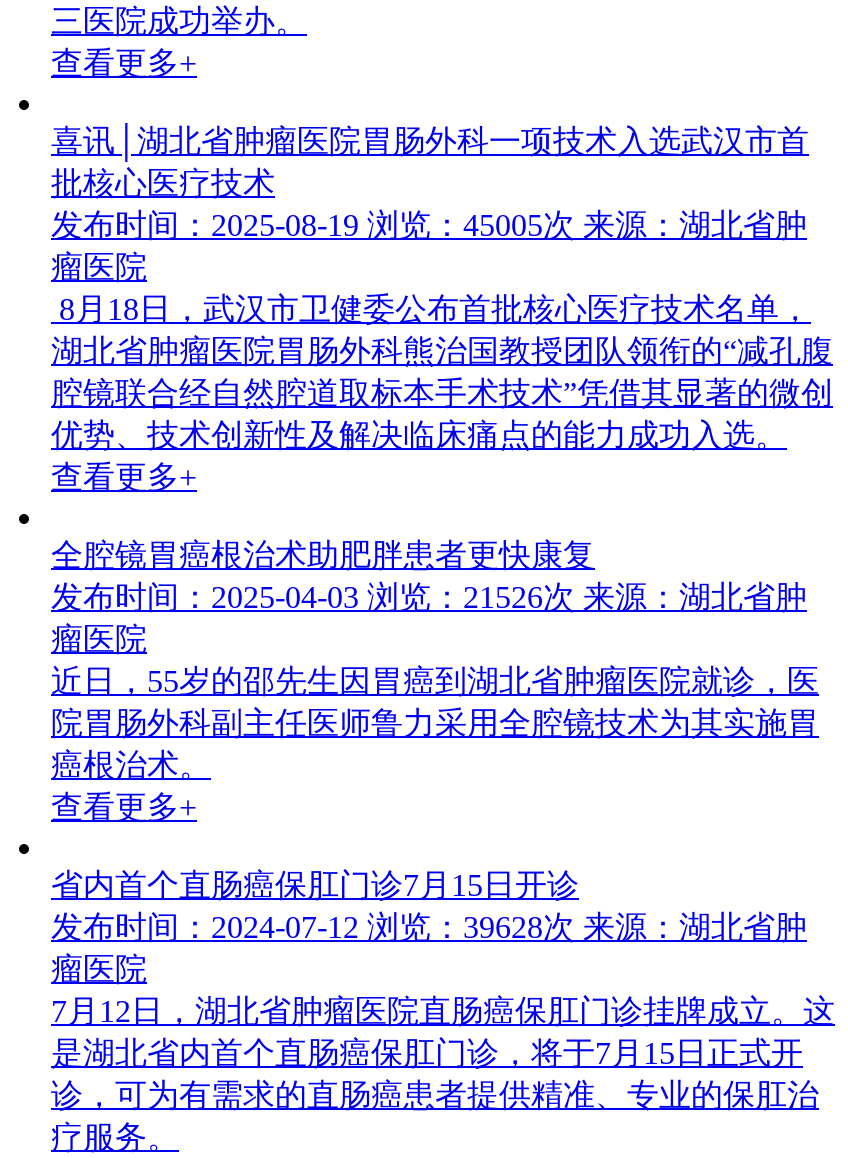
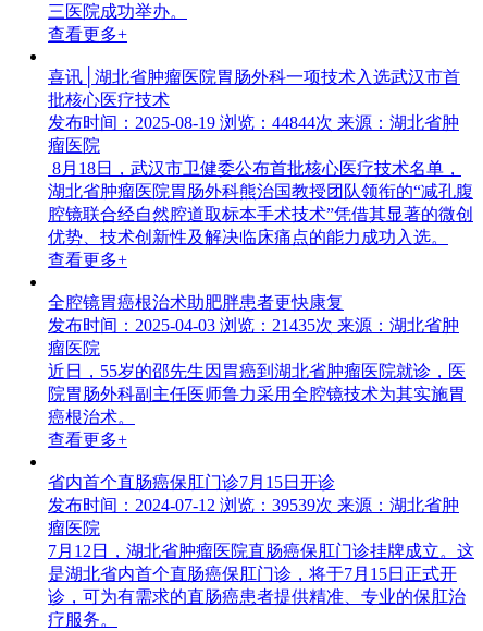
[51,208,807,242] 发布时间：2025-08-19 浏览：45005次 来源：湖北省肿 -> [48,113,459,132] 发布时间：2025-08-19 浏览：44844次 来源：湖北省肿
[51,580,807,614] 发布时间：2025-04-03 浏览：21526次 来源：湖北省肿 -> [48,316,459,334] 发布时间：2025-04-03 浏览：21435次 来源：湖北省肿
[51,910,807,944] 发布时间：2024-07-12 浏览：39628次 来源：湖北省肿 -> [48,496,459,514] 发布时间：2024-07-12 浏览：39539次 来源：湖北省肿

